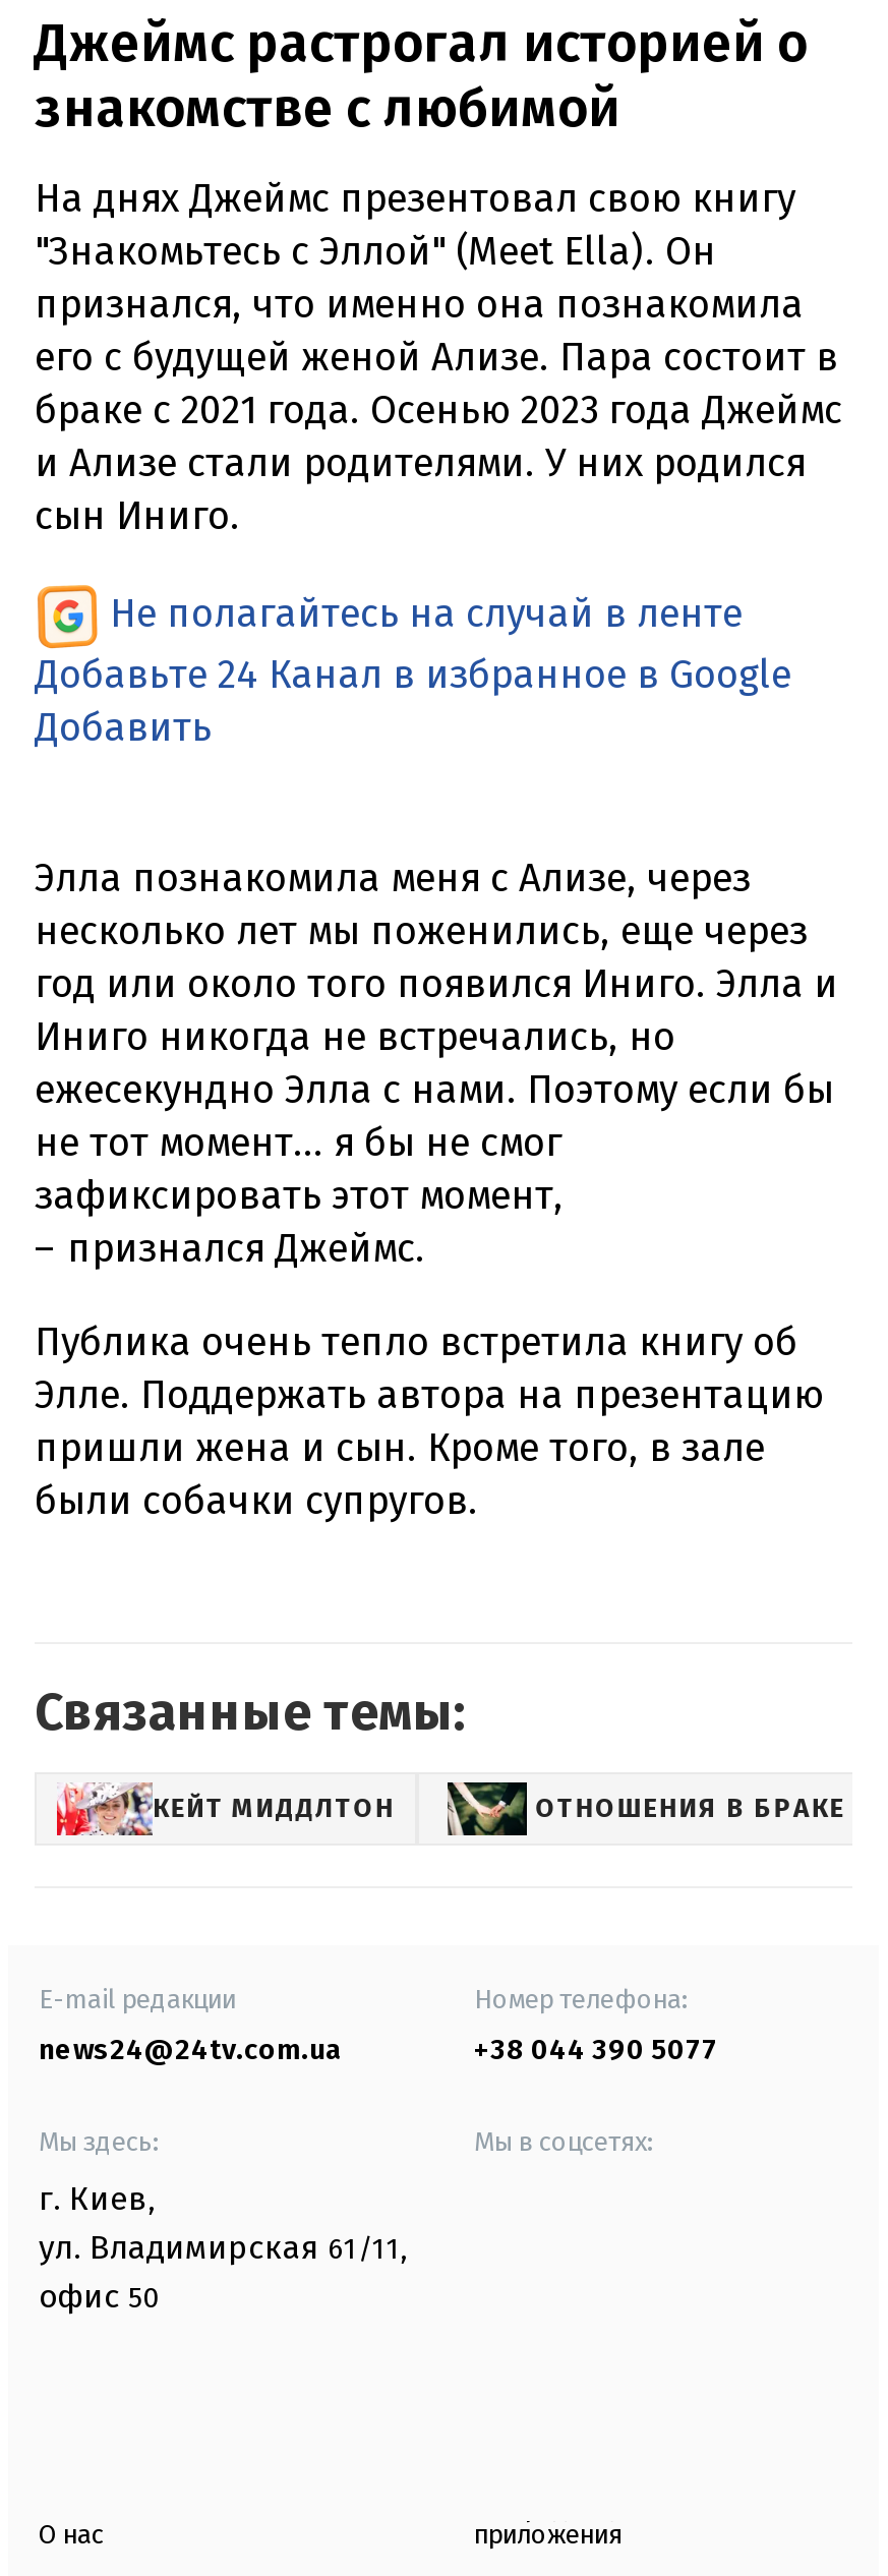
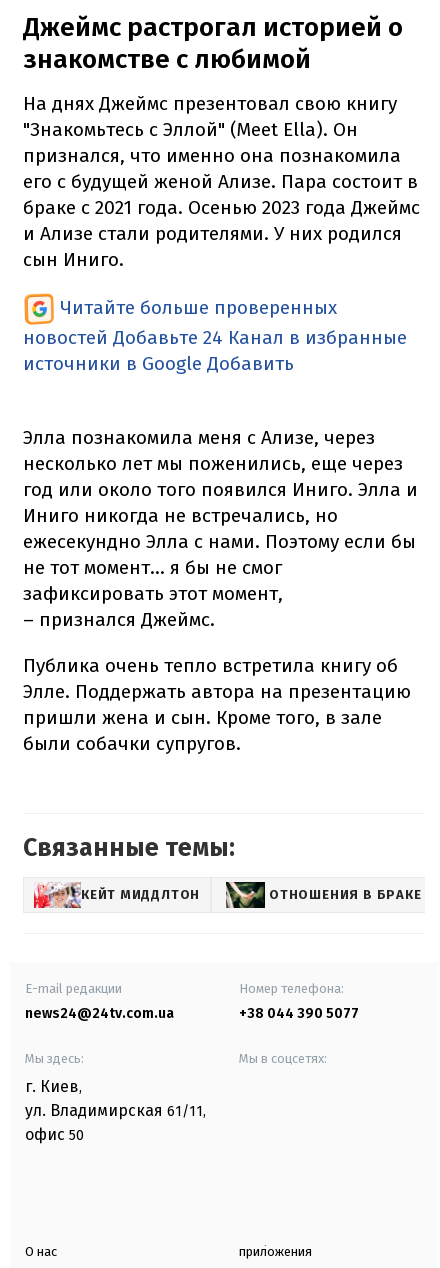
[35,589,791,750] Не полагайтесь на случай в ленте | Добавьте 24 Канал в избранное в Google | Добавить -> [23,296,407,375] Читайте больше проверенных | новостей Добавьте 24 Канал в избранные | источники в Google Добавить

